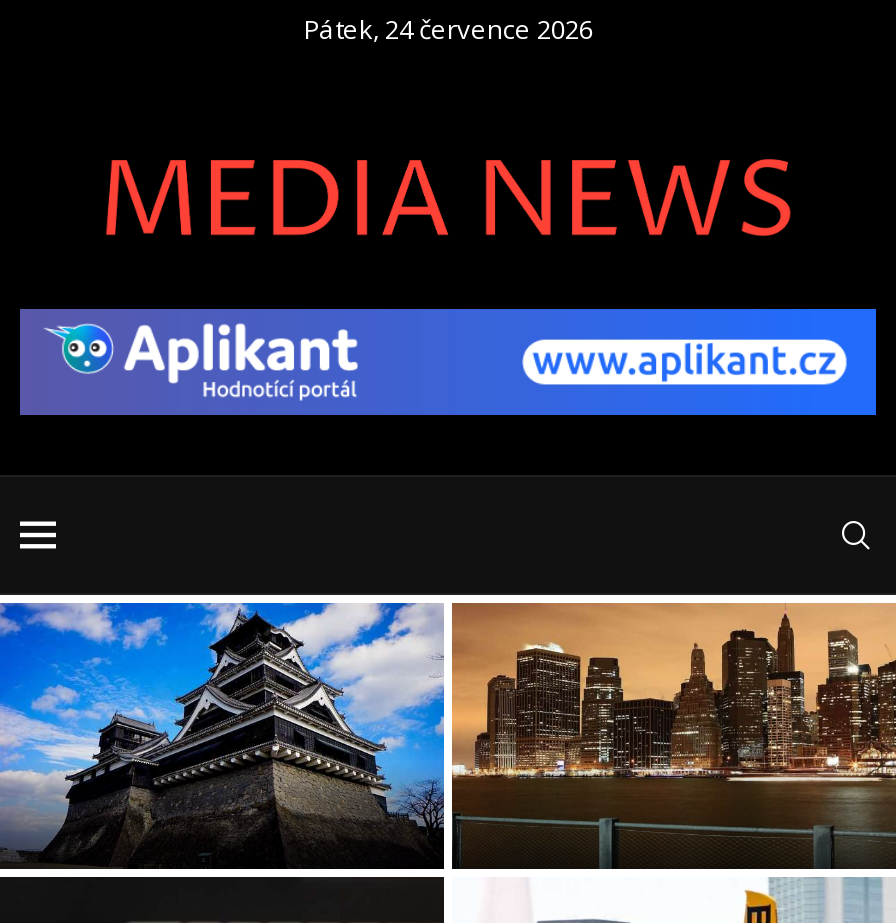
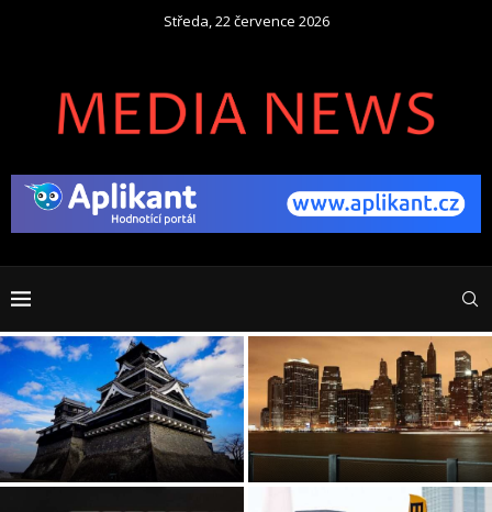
[303,11,593,47] Pátek, 24 července 2026 -> [163,11,329,31] Středa, 22 července 2026

